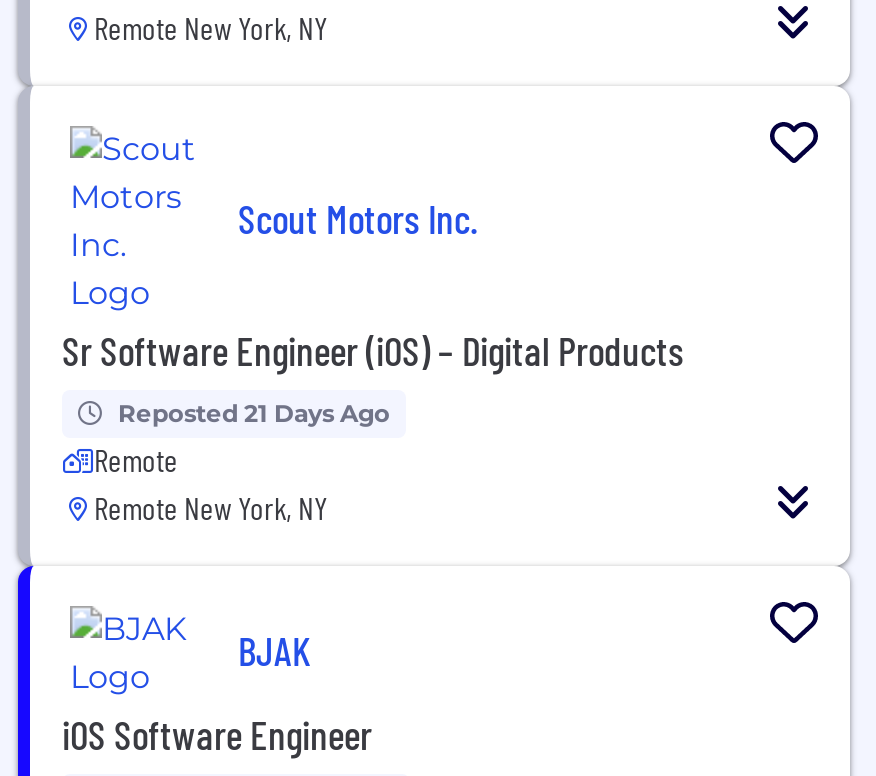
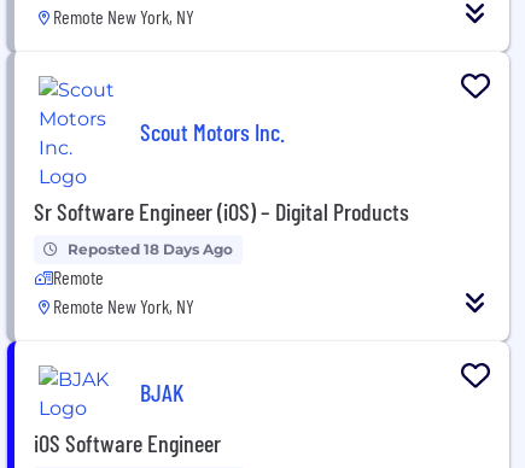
[118,397,390,427] Reposted 21 Days Ago -> [68,240,233,258] Reposted 18 Days Ago

